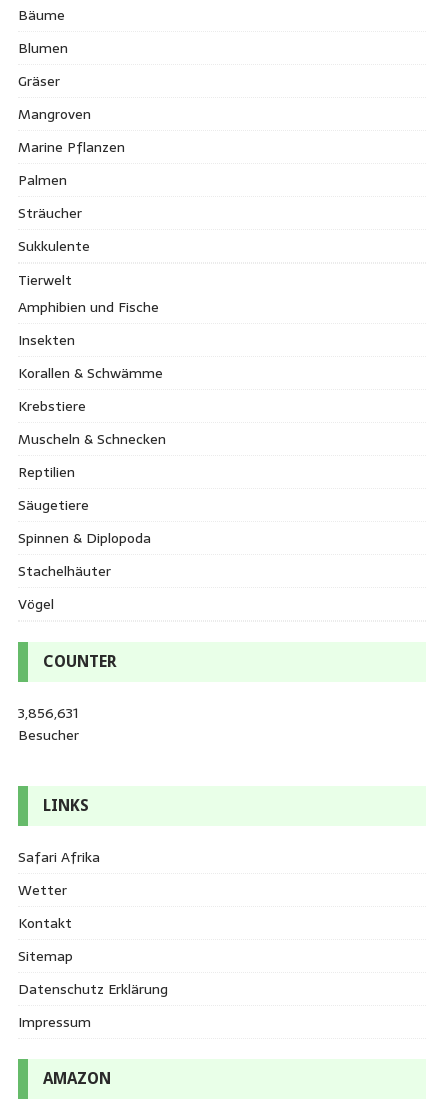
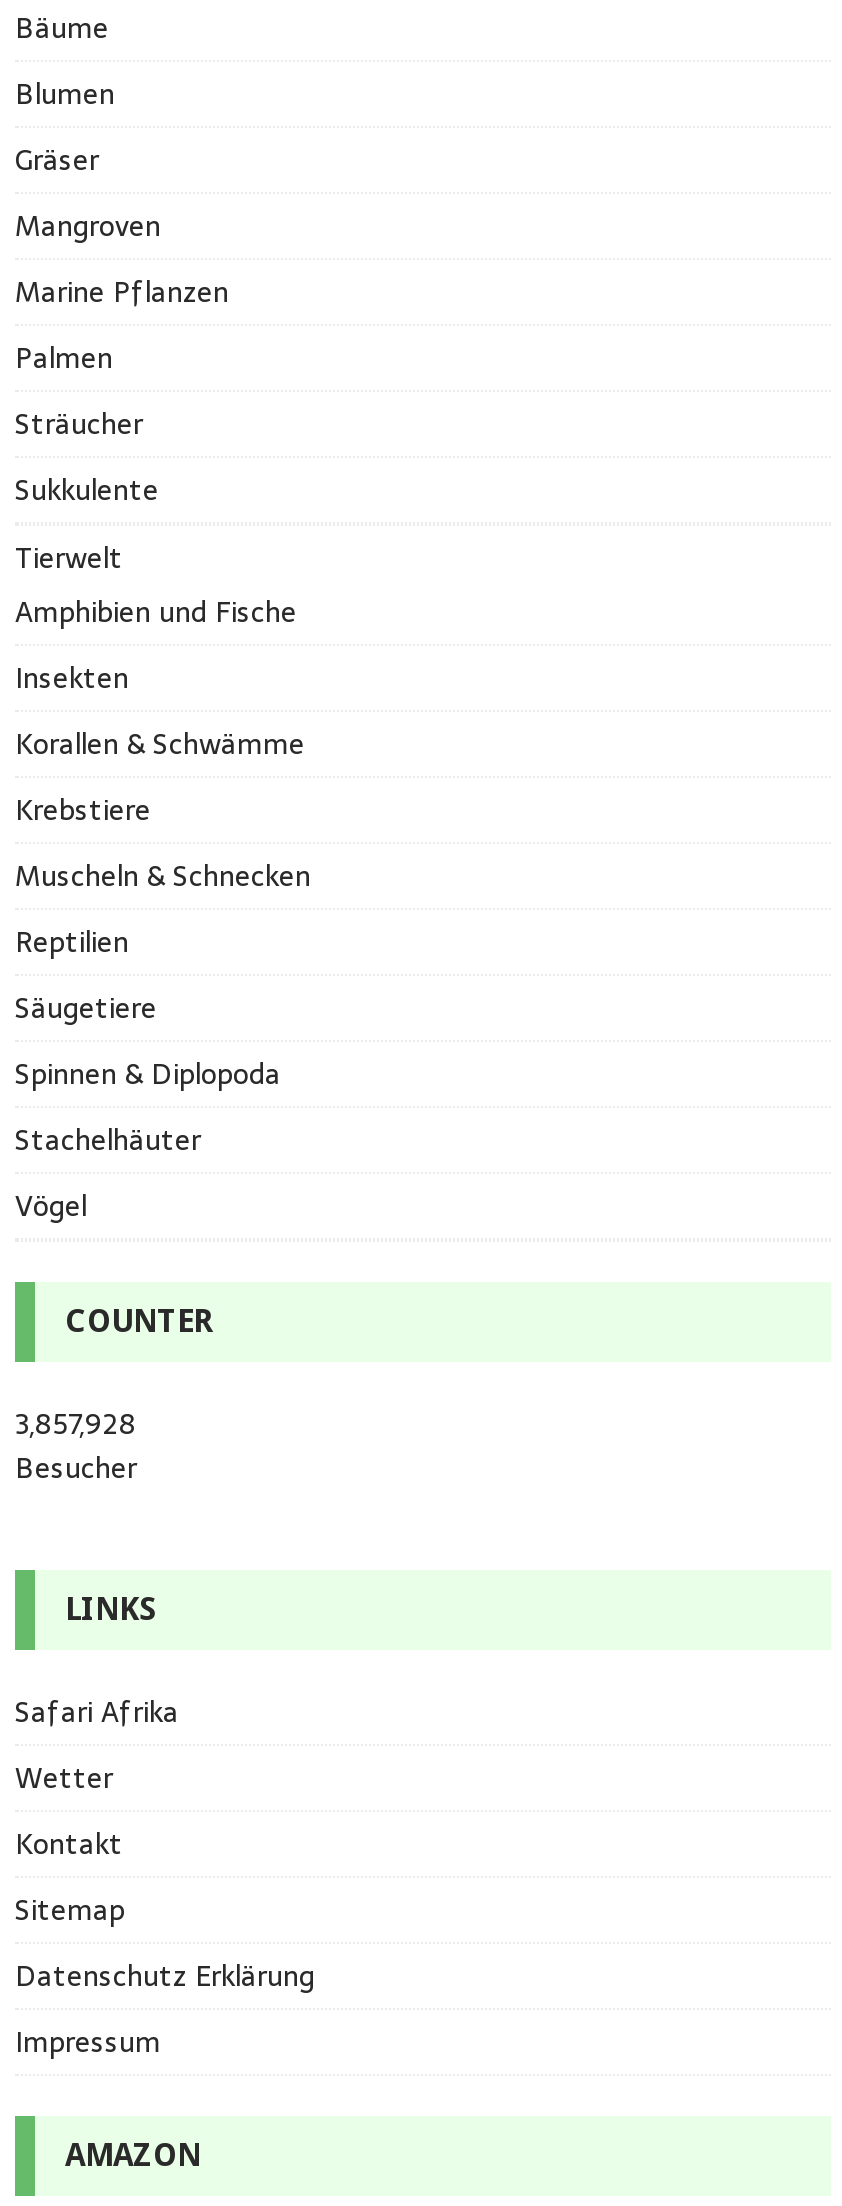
[18,702,78,724] 3,856,631 -> [15,1403,137,1447] 3,857,928

